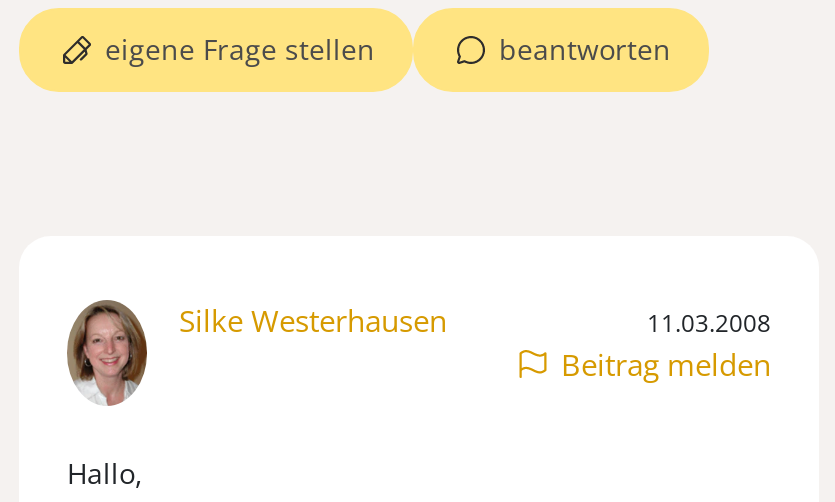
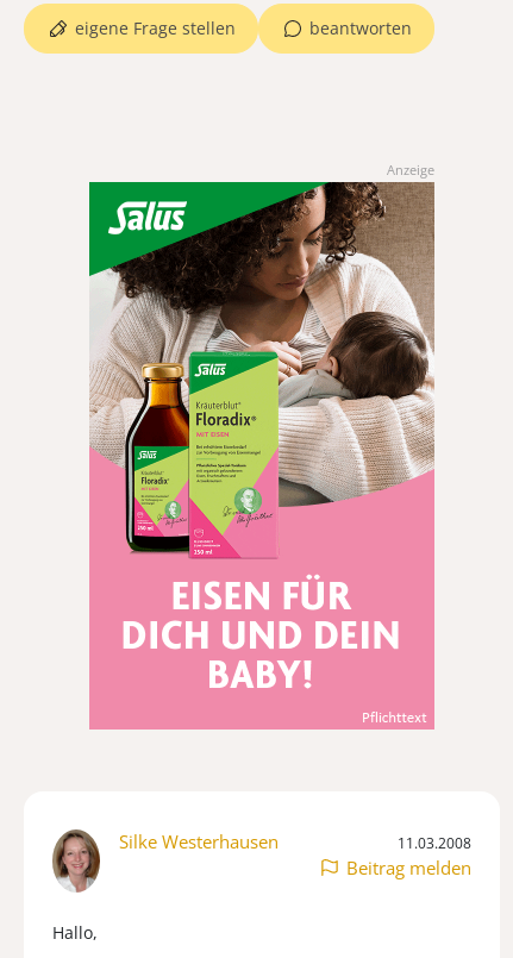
none -> [88,181,436,731] [image]
none -> [387,161,434,179] Anzeige

